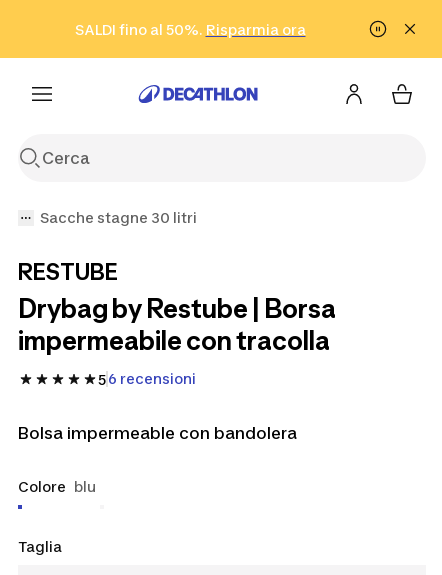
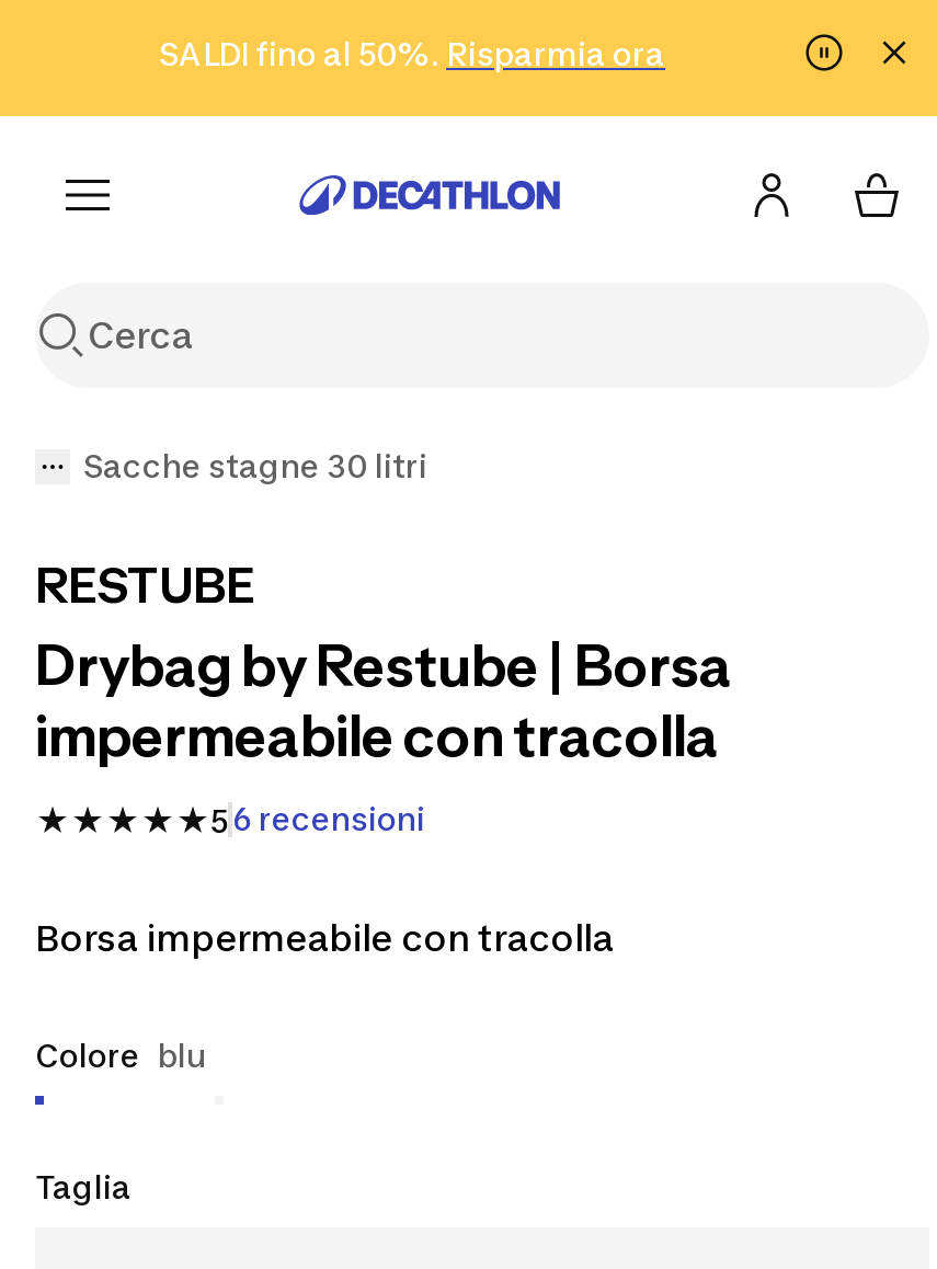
[18,423,297,443] Bolsa impermeable con bandolera -> [35,916,614,960] Borsa impermeabile con tracolla

